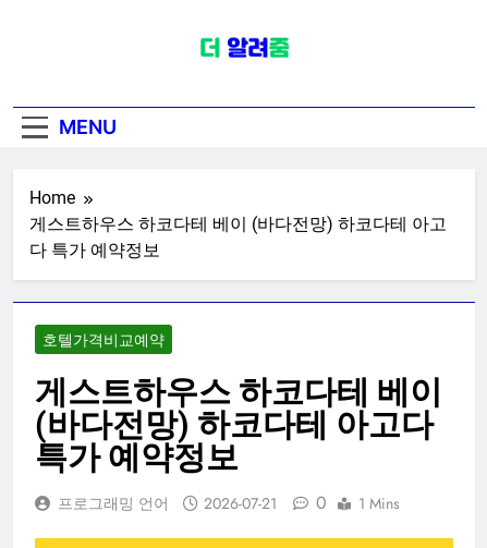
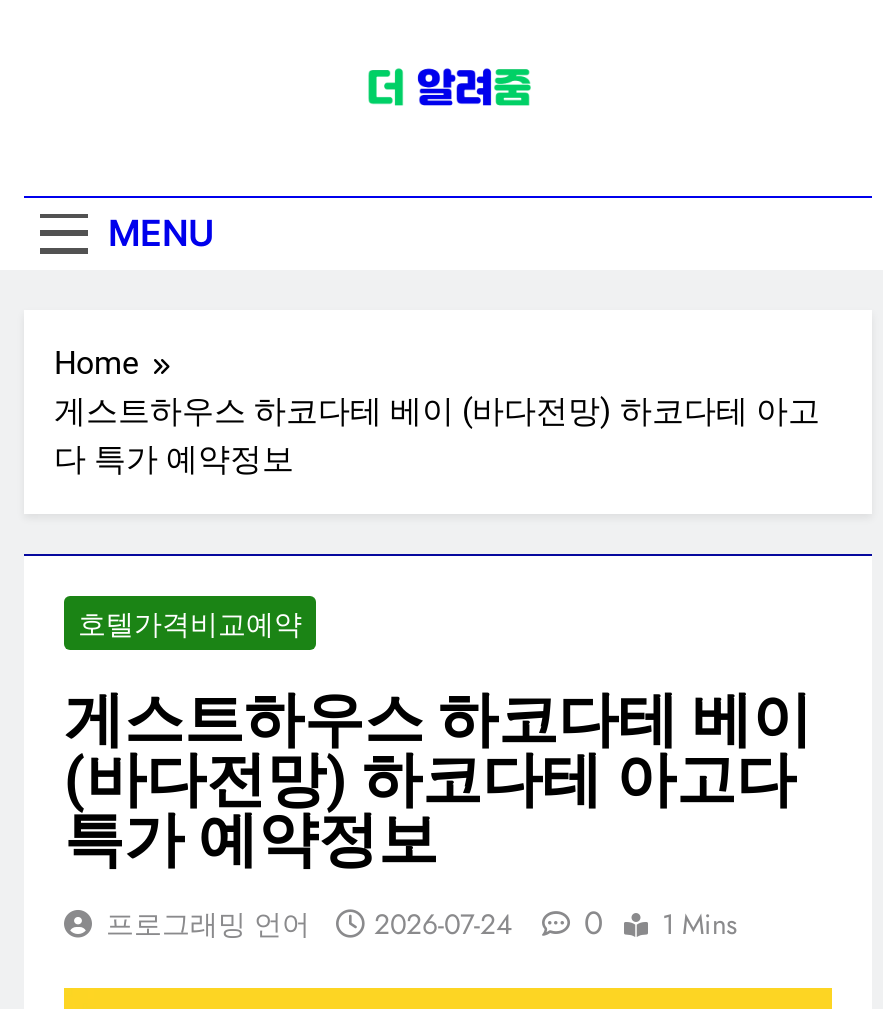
[58,490,400,515] 프로그래밍 언어 2026-07-21 0 1 Mins -> [106,899,738,945] 프로그래밍 언어 2026-07-24 0 1 Mins

